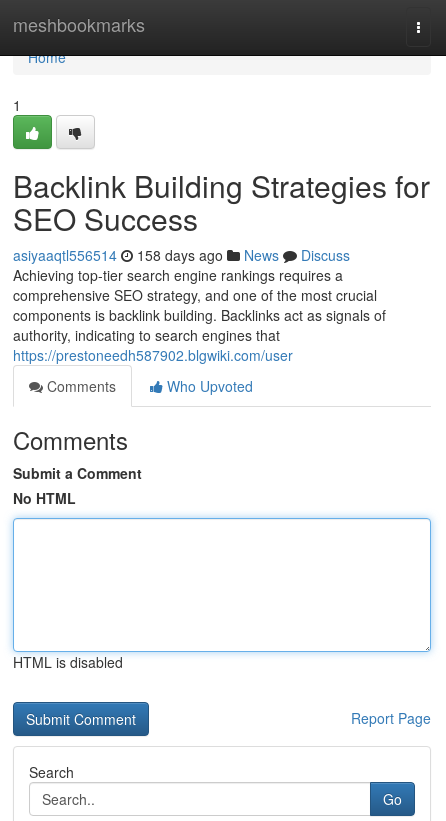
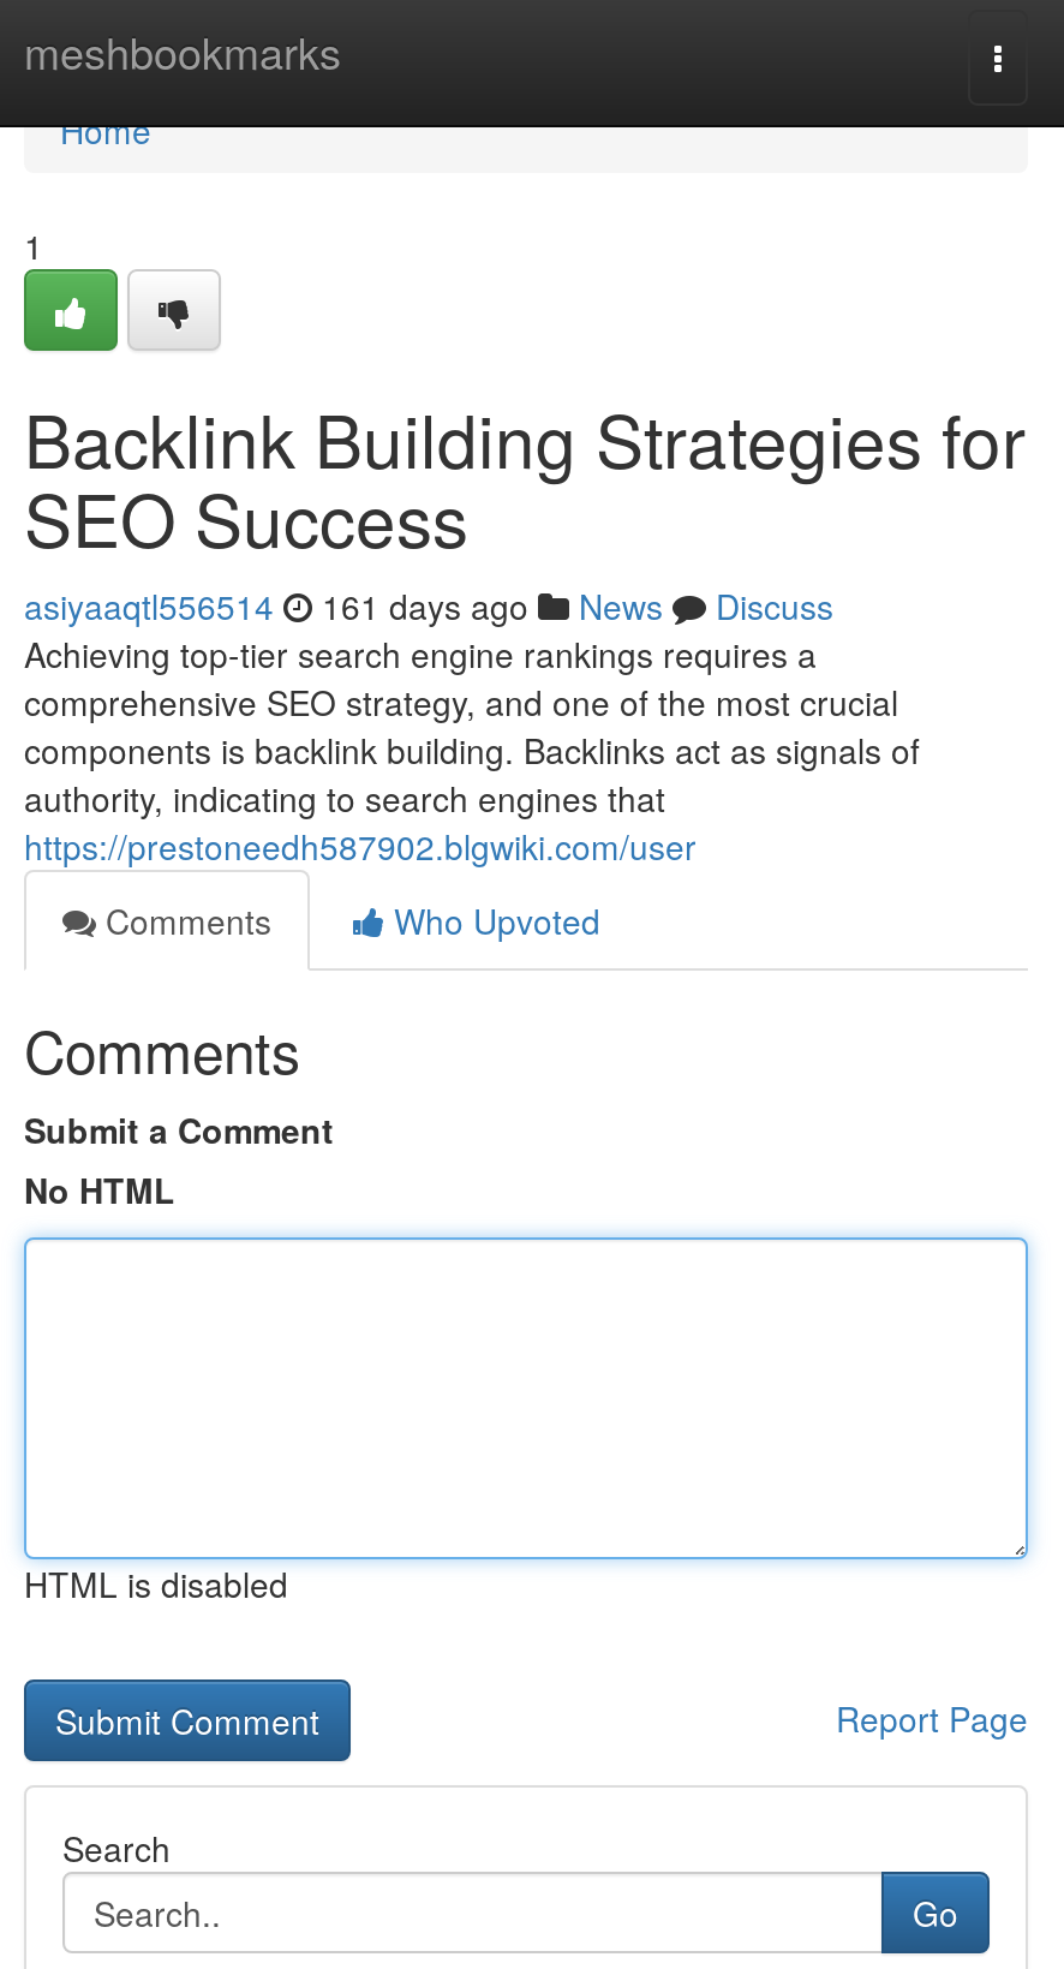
[13,245,350,265] asiyaaqtl556514 158 days ago News Discuss -> [24,581,833,630] asiyaaqtl556514 161 days ago News Discuss

